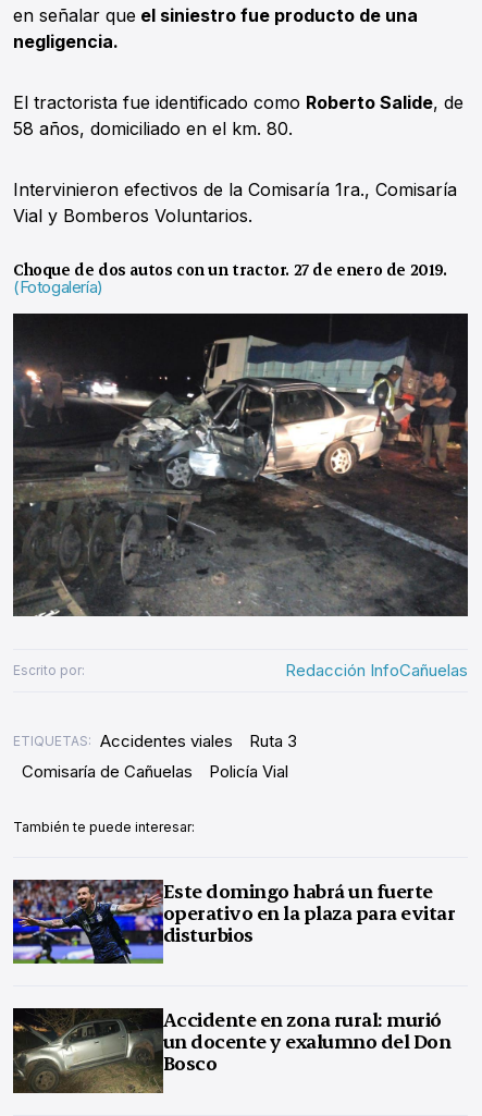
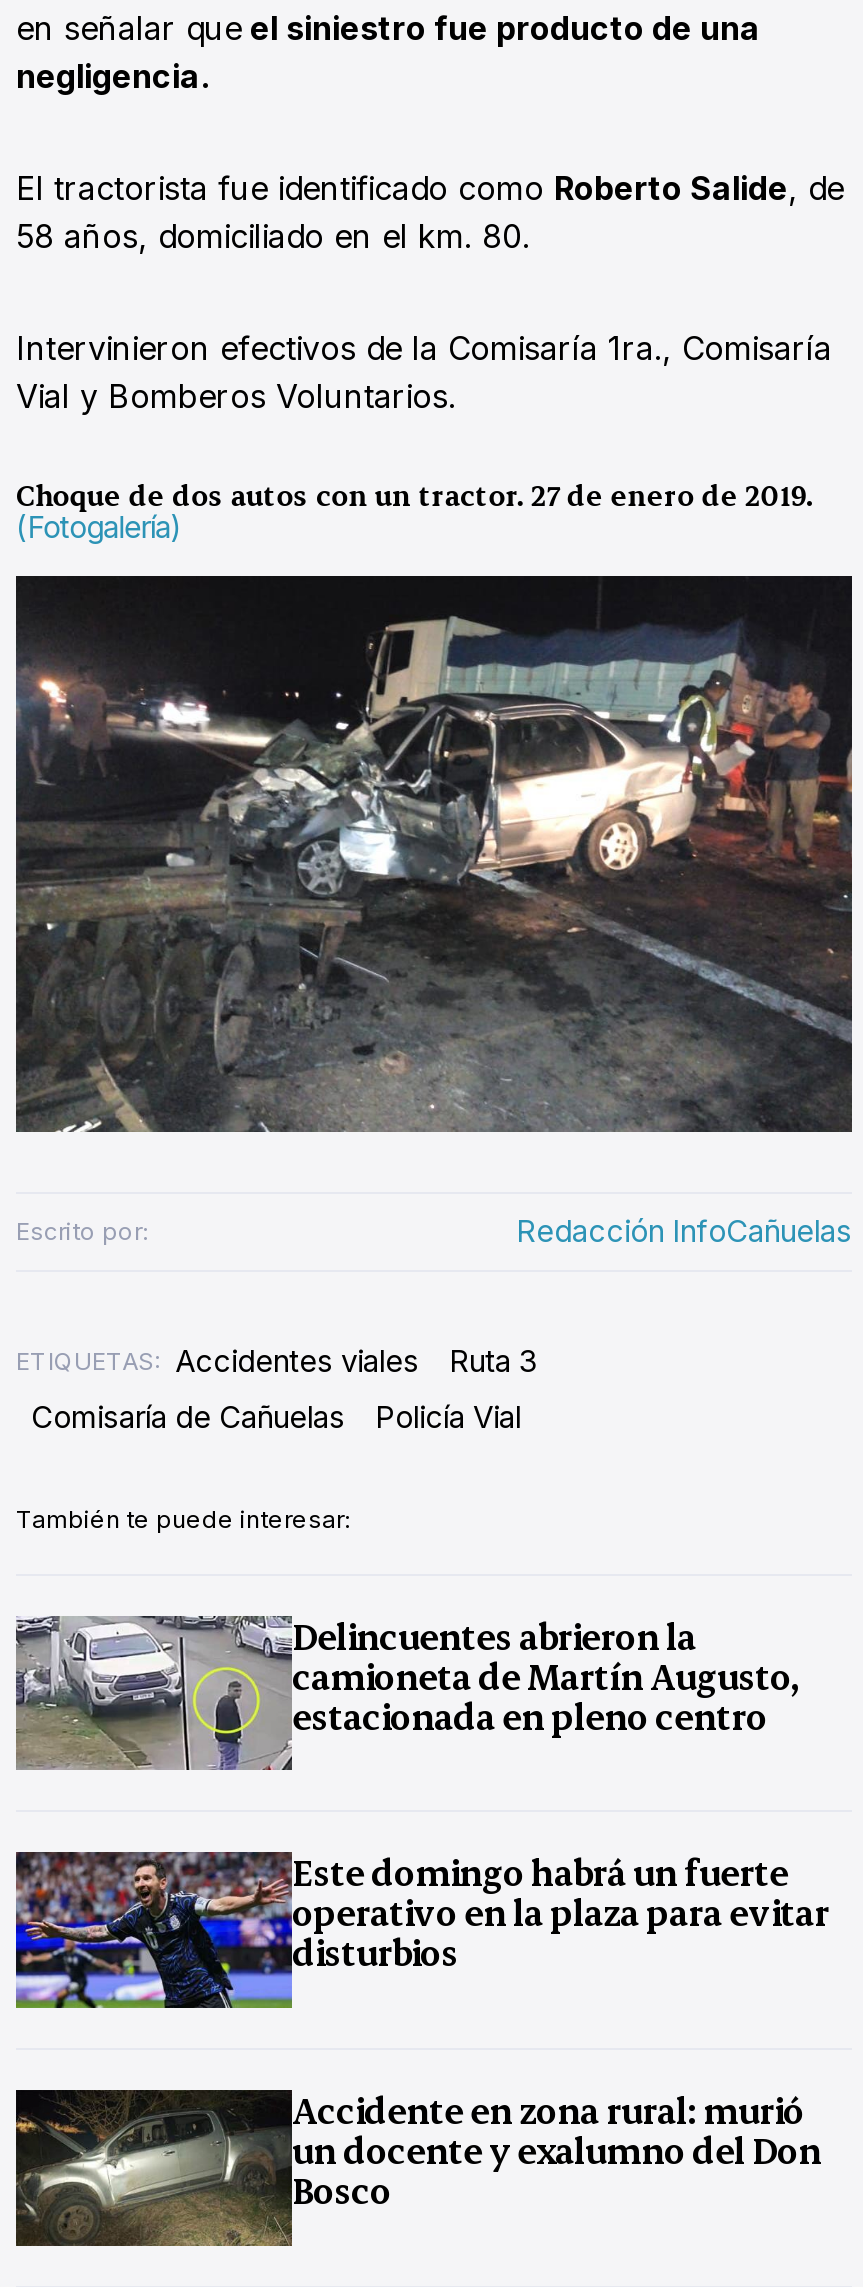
none -> [14,1612,798,1772] [image] | Delincuentes abrieron la | camioneta de Martín Augusto, | estacionada en pleno centro

